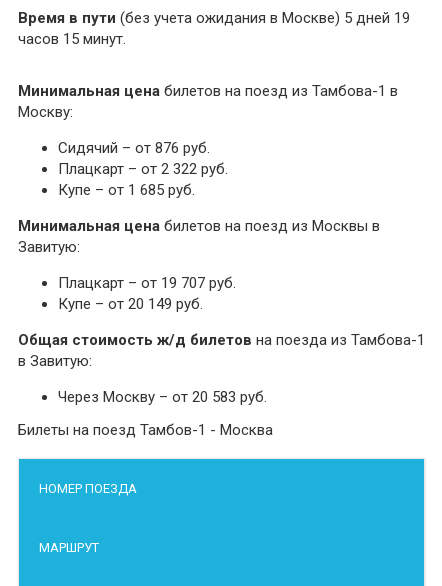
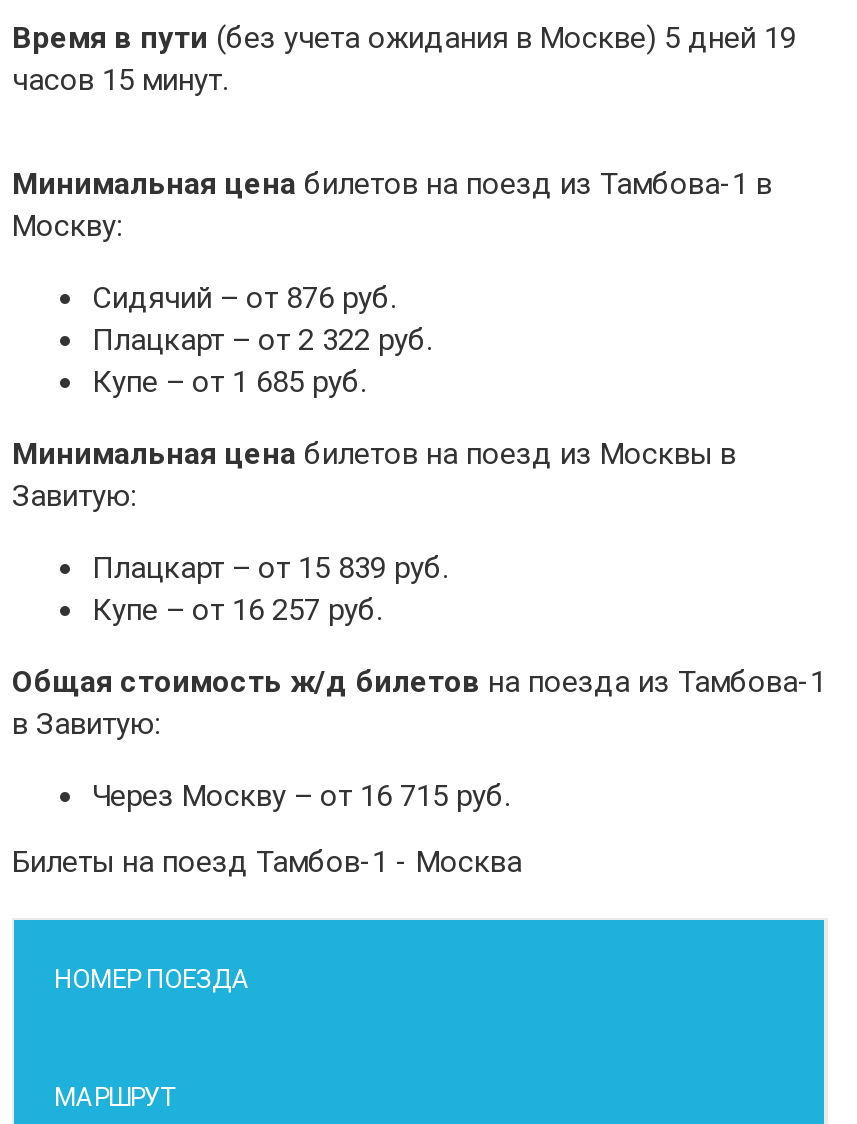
[58,274,236,292] Плацкарт – от 19 707 руб. -> [92,550,448,586] Плацкарт – от 15 839 руб.
[58,295,203,313] Купе – от 20 149 руб. -> [92,592,382,628] Купе – от 16 257 руб.
[58,388,267,406] Через Москву – от 20 583 руб. -> [92,778,510,814] Через Москву – от 16 715 руб.

